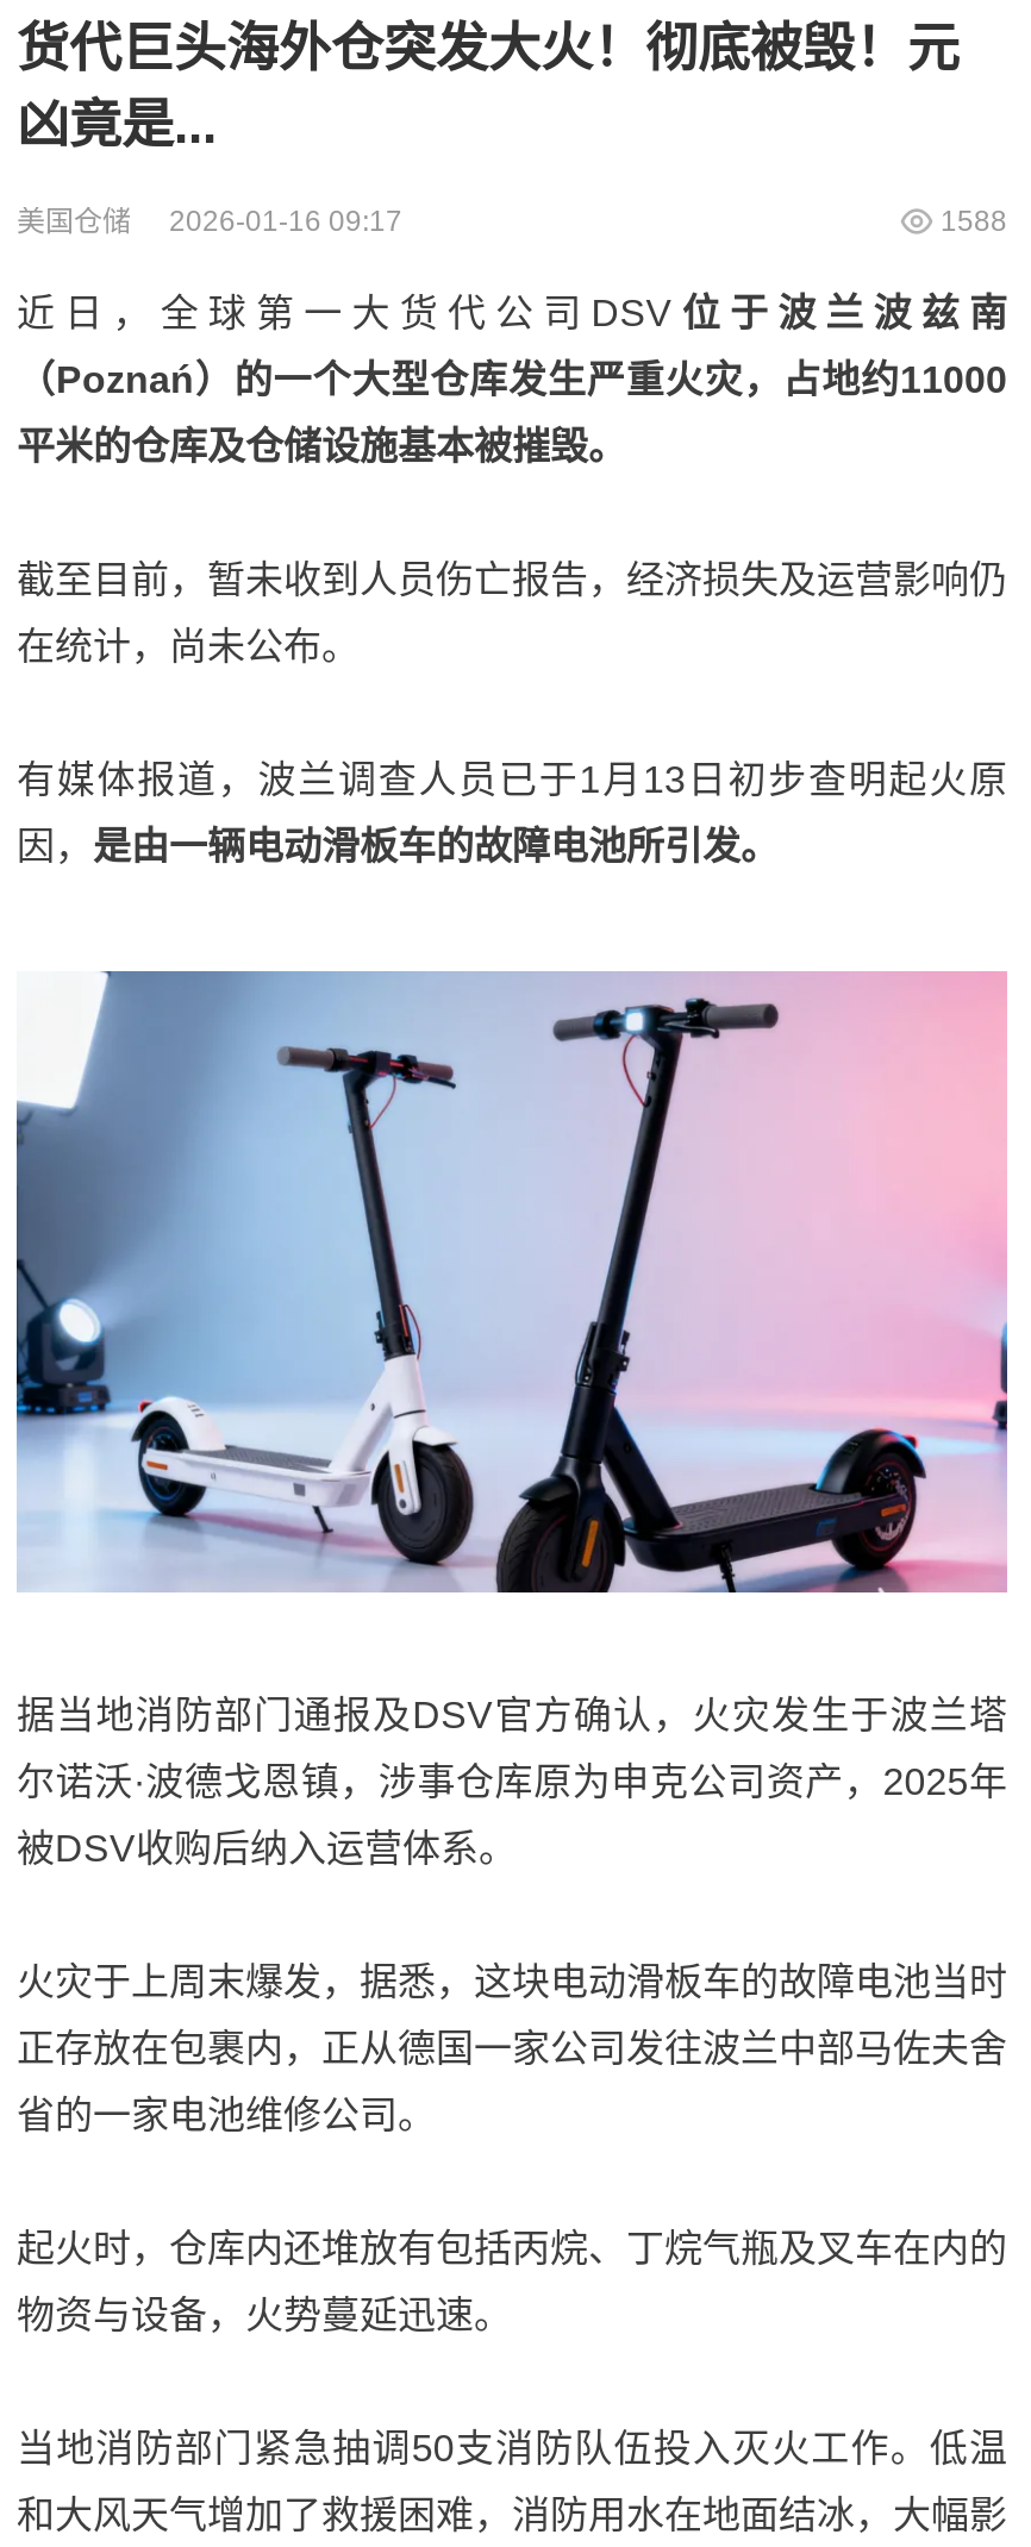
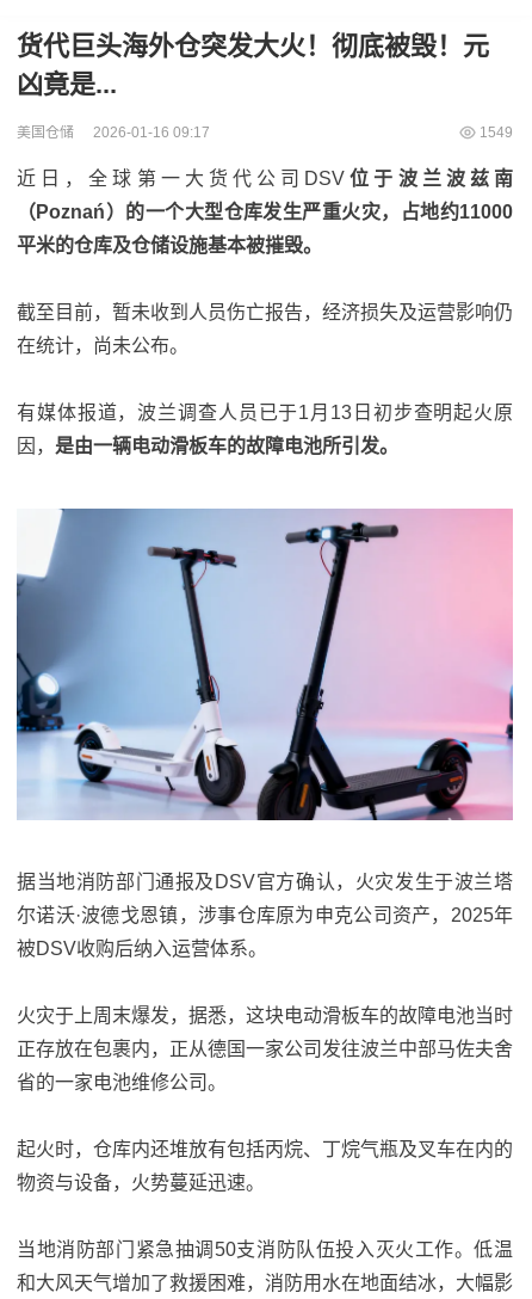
[941,205,1007,238] 1588 -> [480,124,513,141] 1549

